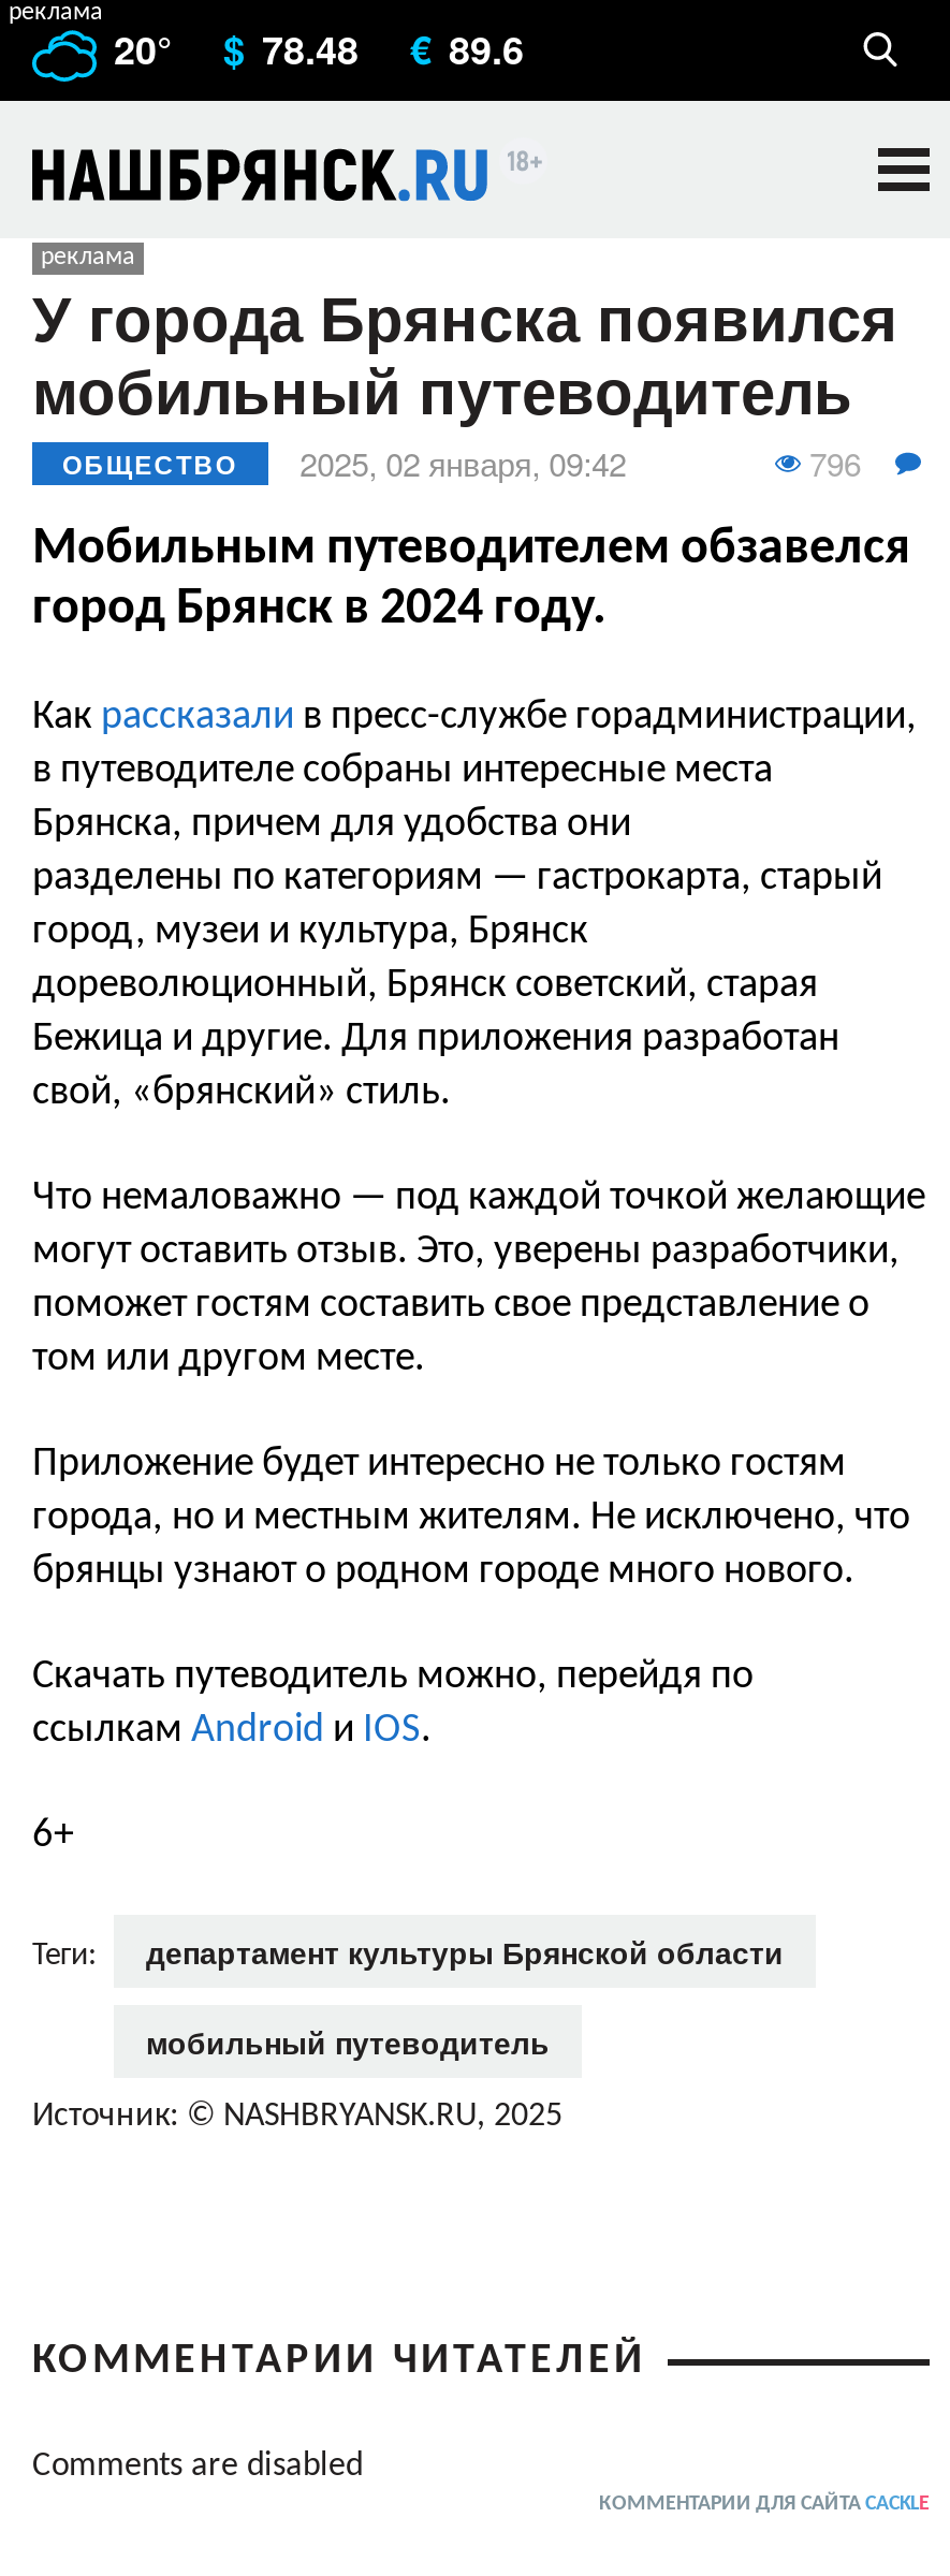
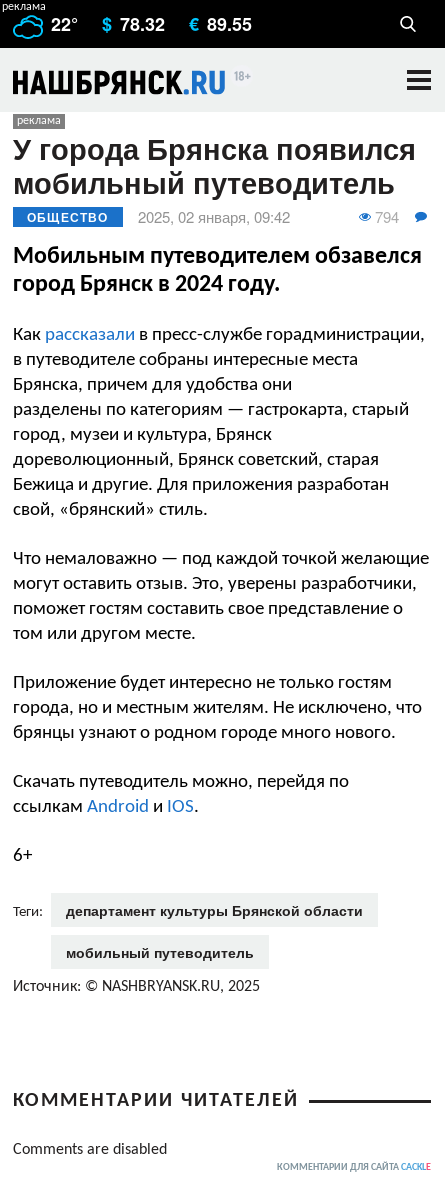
[114,21,172,77] 20° -> [51,11,78,37] 22°
[223,21,359,77] $ 78.48 -> [102,11,165,37] $ 78.32
[410,21,524,77] € 89.6 -> [189,11,252,37] € 89.55
[809,440,861,486] 796 -> [375,206,399,227] 794

